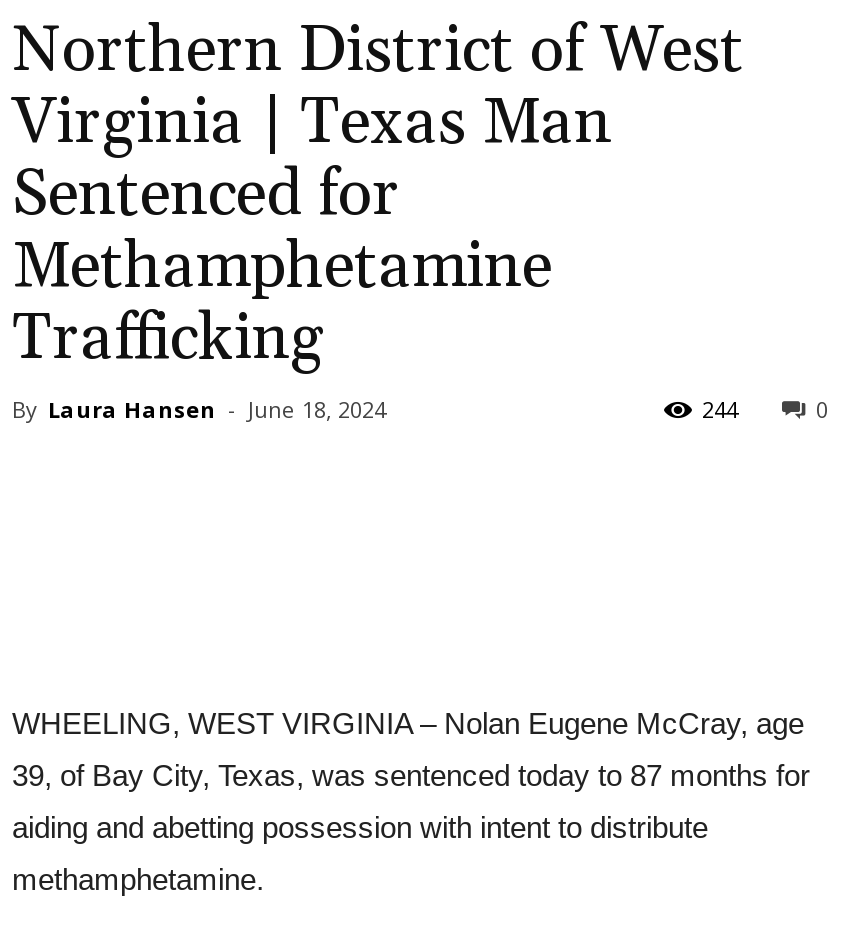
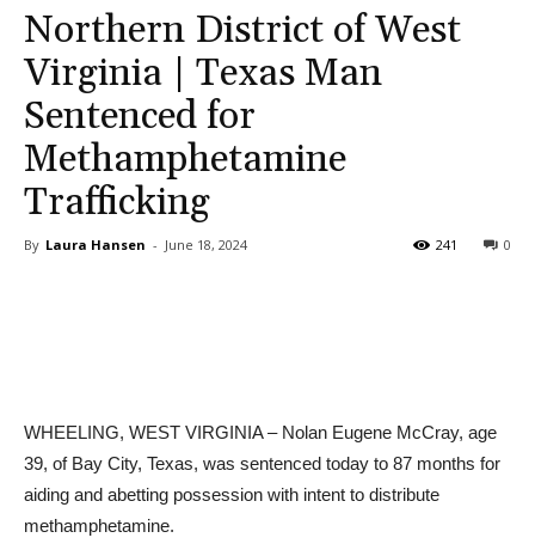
[702,393,738,423] 244 -> [436,235,457,253] 241

